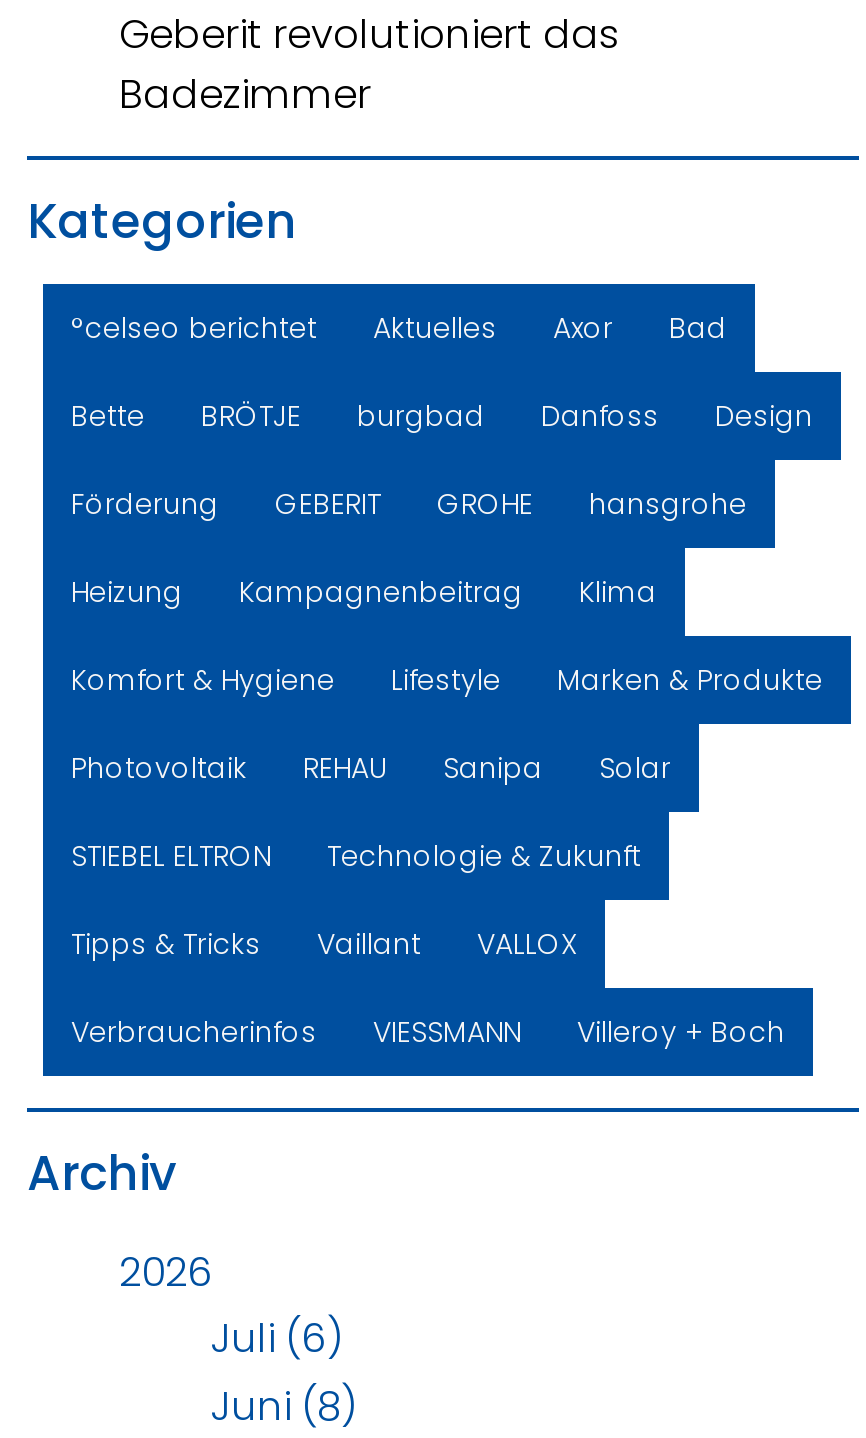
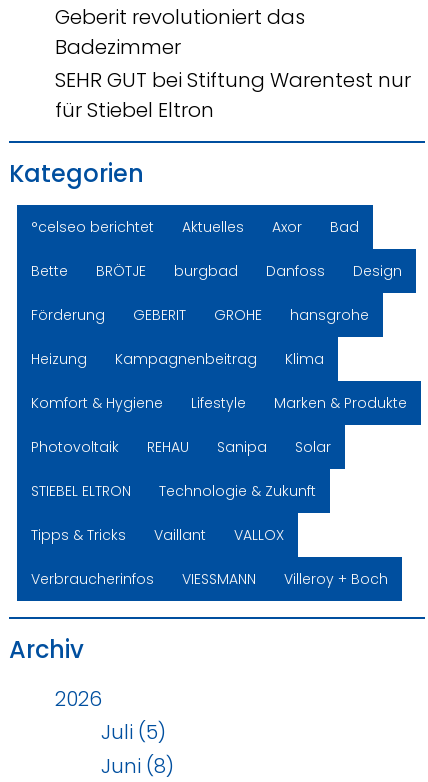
none -> [55,66,411,124] SEHR GUT bei Stiftung Warentest nur | für Stiebel Eltron
[211,1310,343,1366] Juli (6) -> [101,718,166,746] Juli (5)

